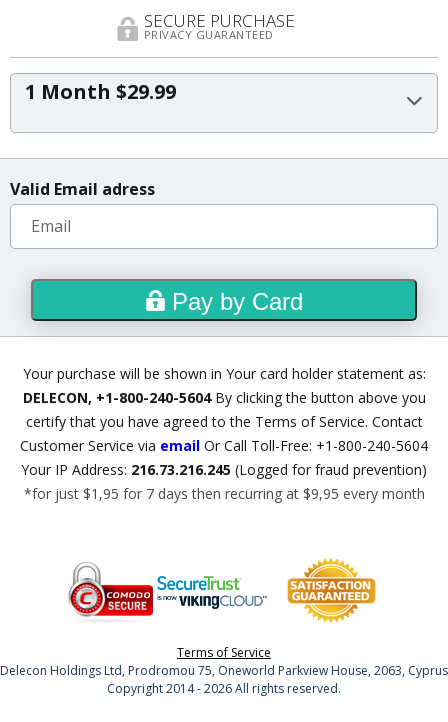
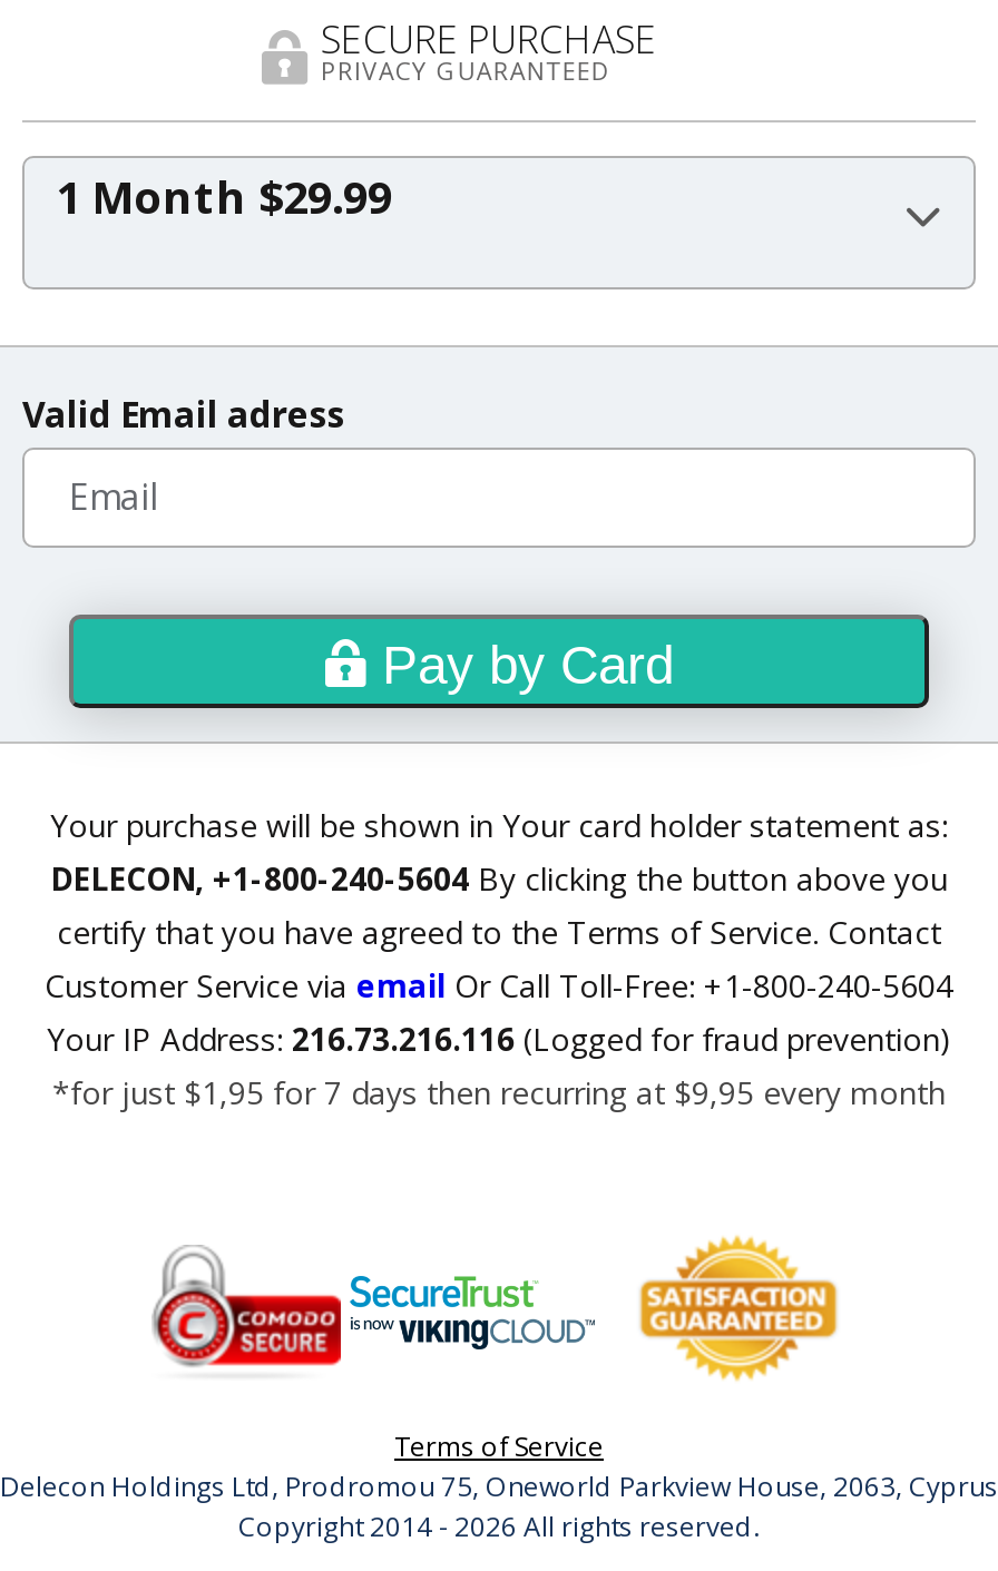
[21,460,427,479] Your IP Address: 216.73.216.245 (Logged for fraud prevention) -> [47,1018,951,1060] Your IP Address: 216.73.216.116 (Logged for fraud prevention)

